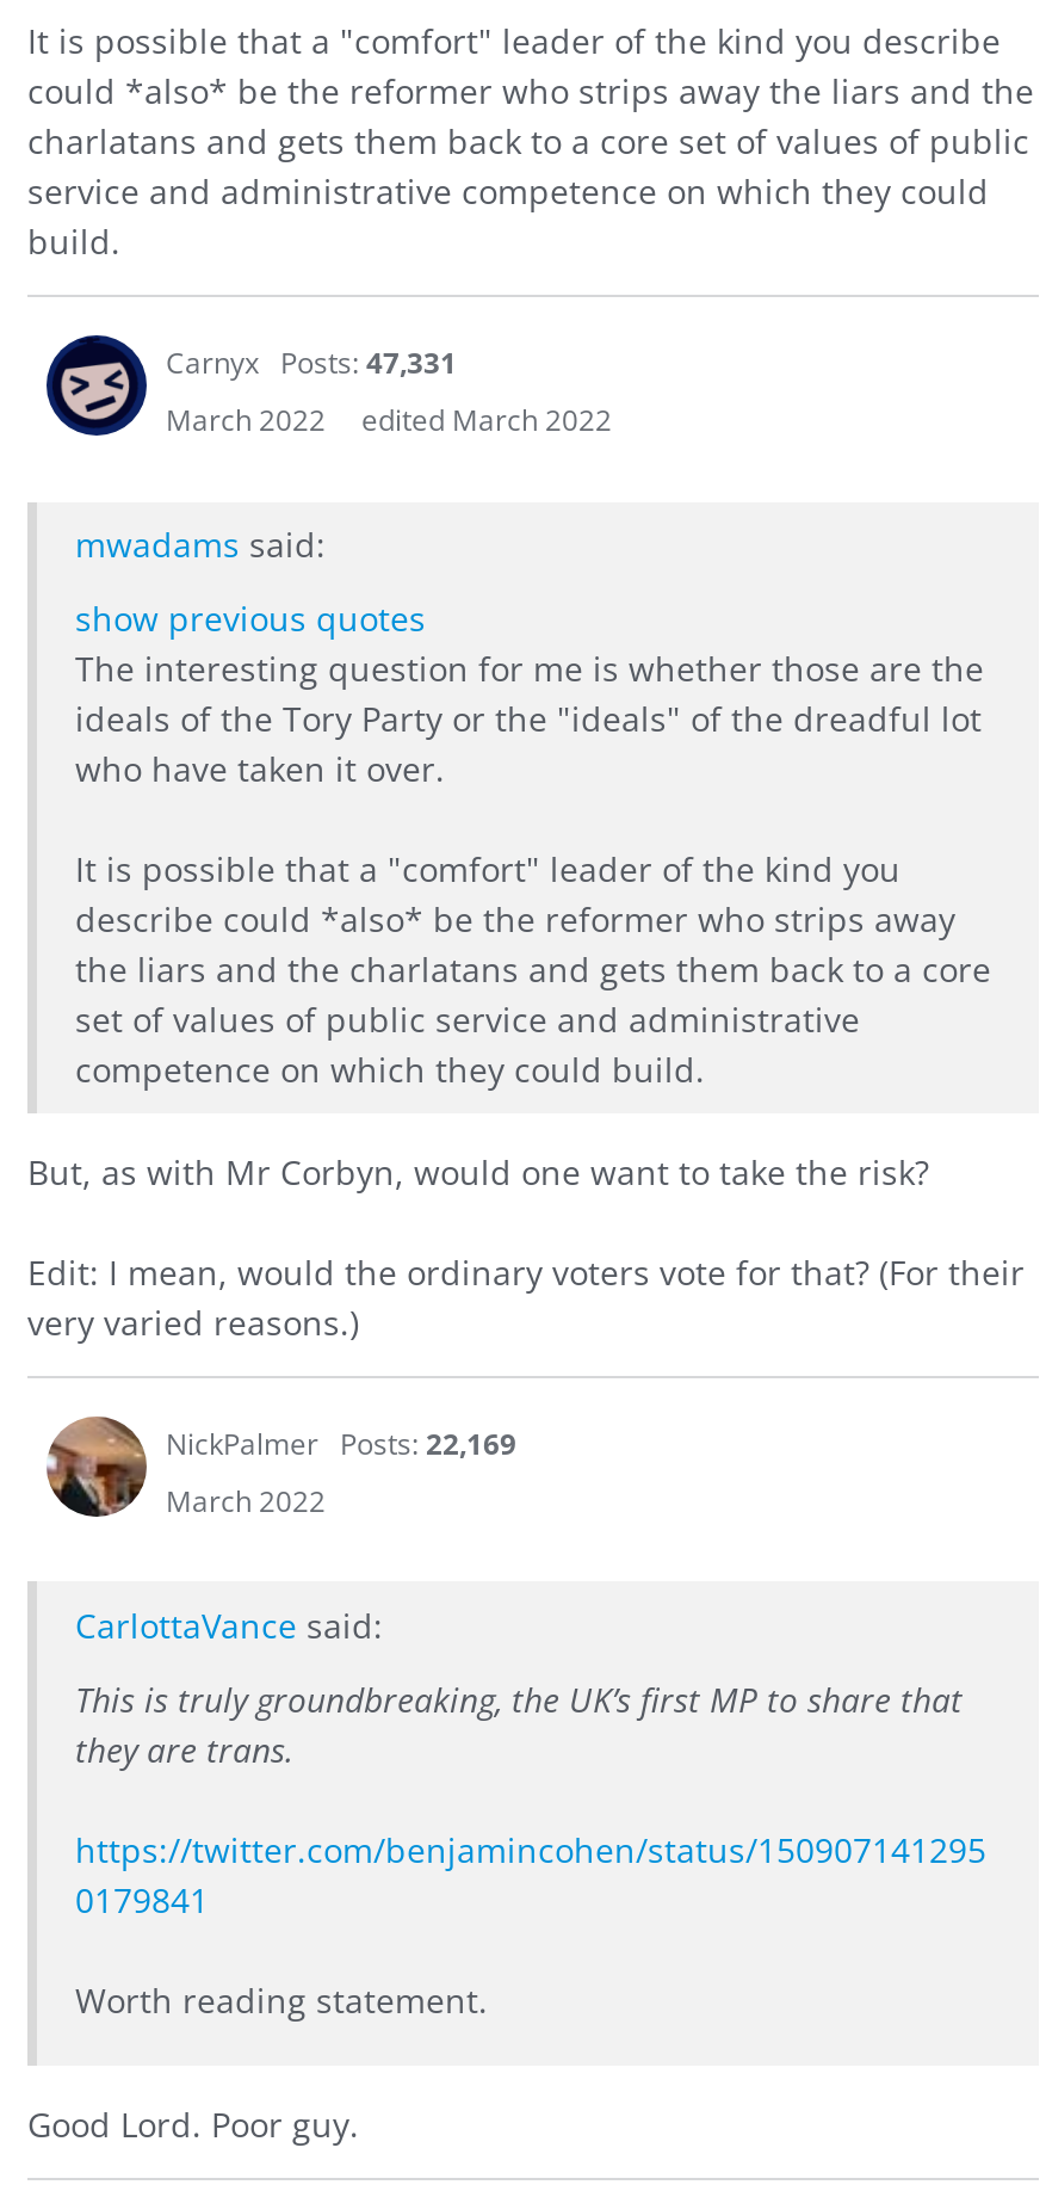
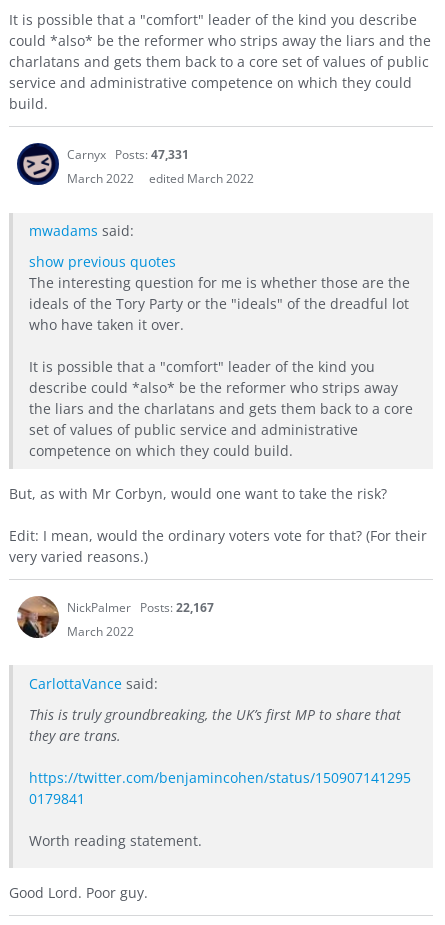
[166,1424,516,1464] NickPalmer Posts: 22,169 -> [67,599,214,616] NickPalmer Posts: 22,167

